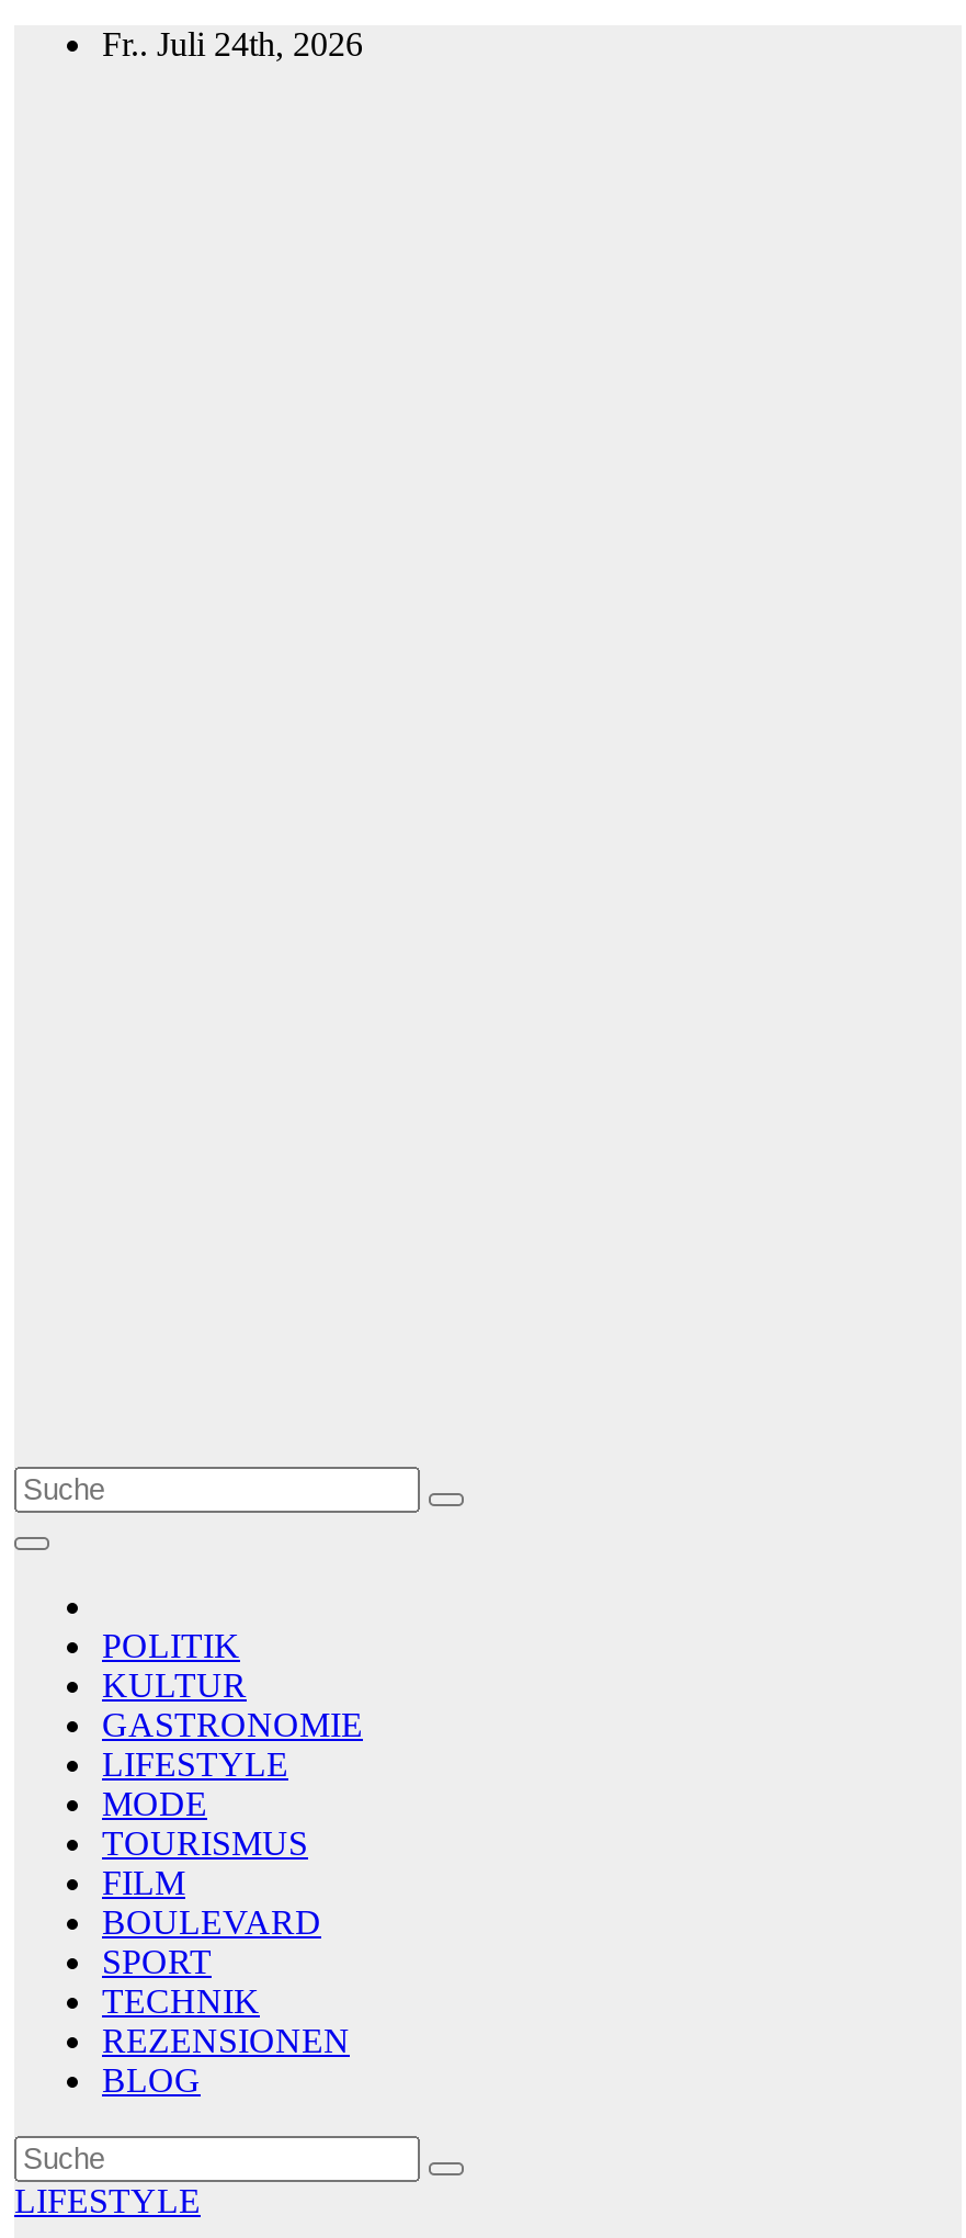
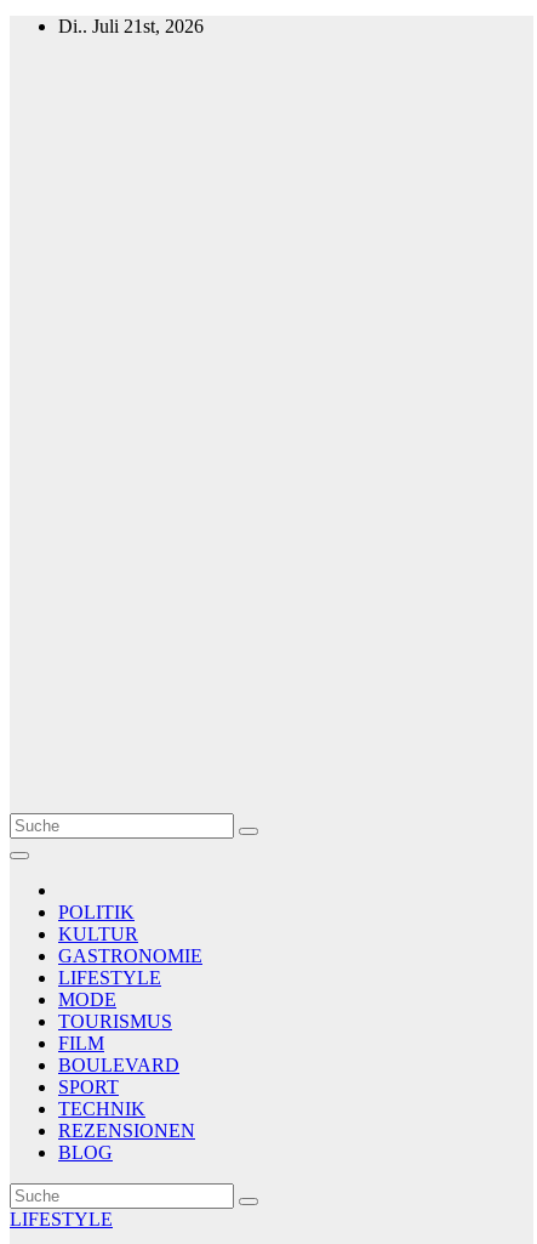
[102,25,363,63] Fr.. Juli 24th, 2026 -> [58,16,204,36] Di.. Juli 21st, 2026

